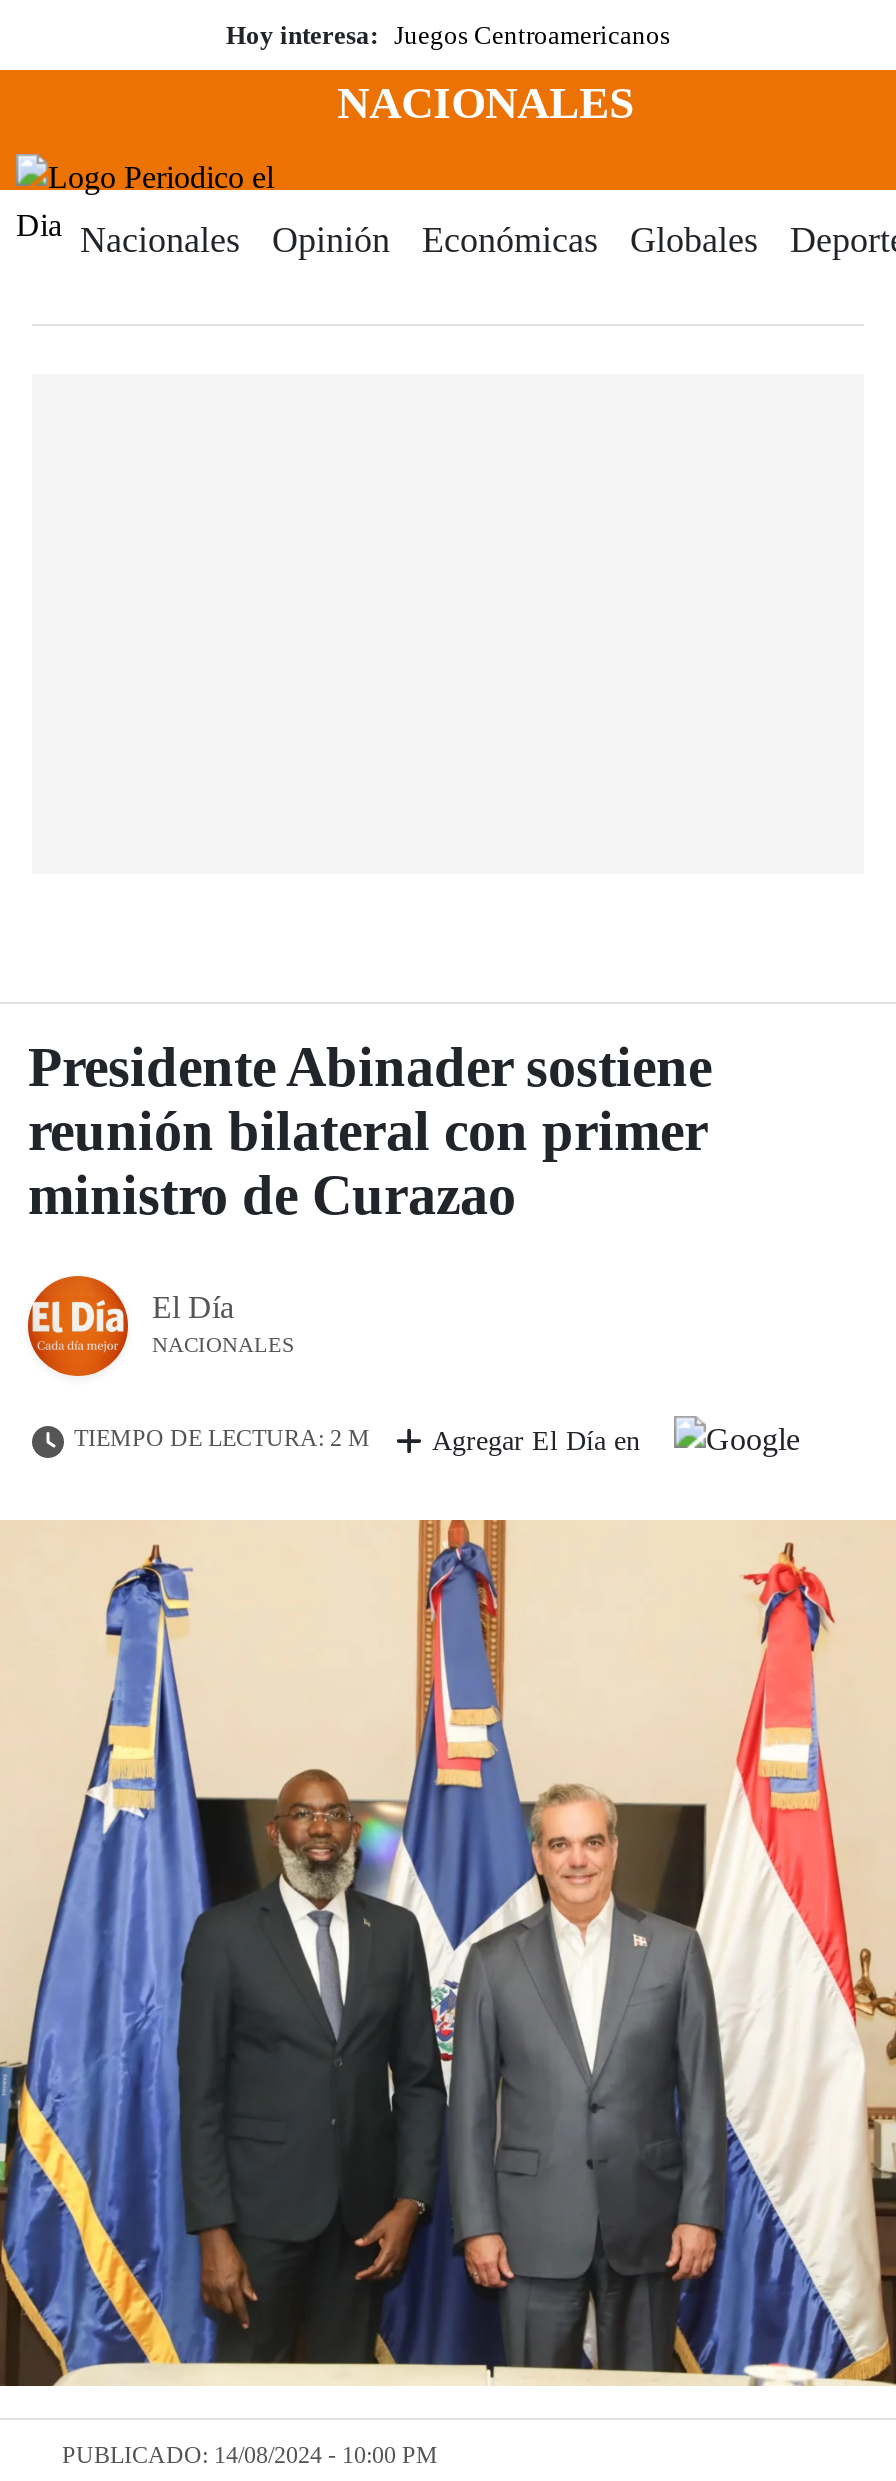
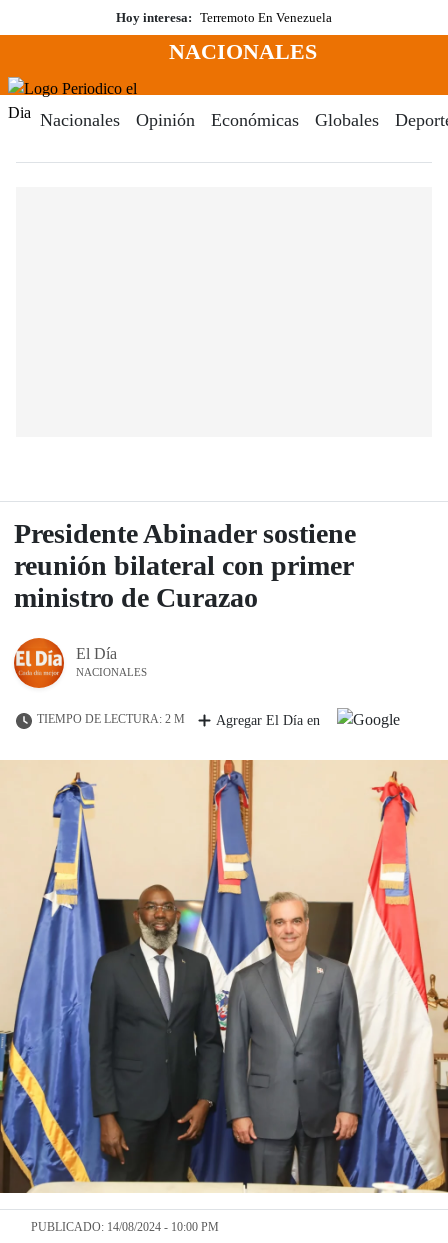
[226,20,670,50] Hoy interesa: Juegos Centroamericanos -> [116,10,332,25] Hoy interesa: Terremoto En Venezuela

